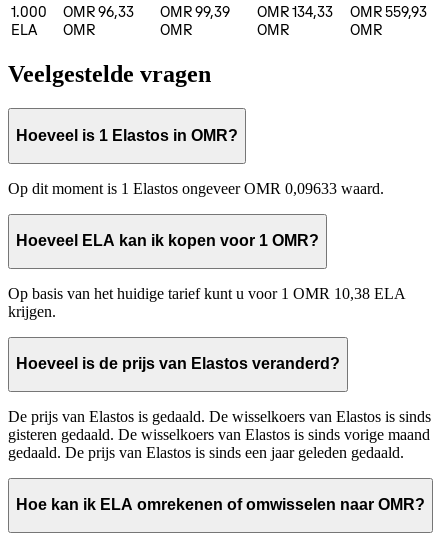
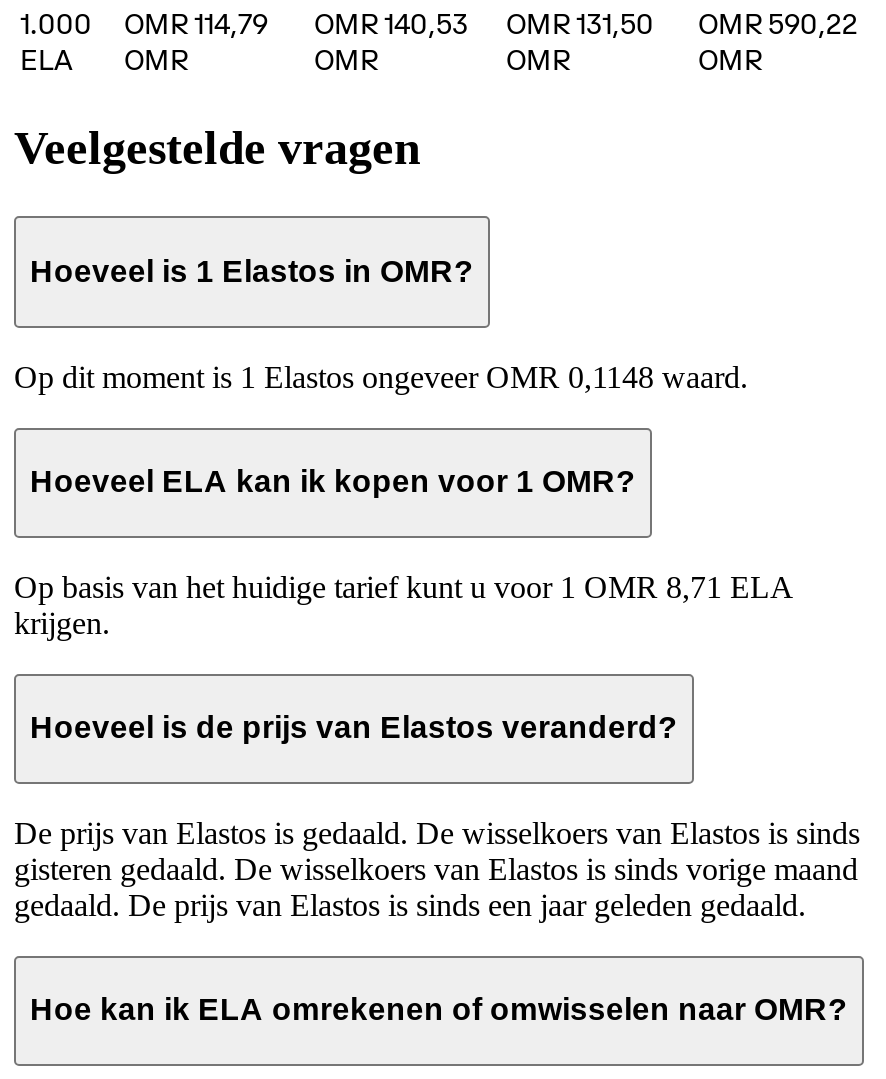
[63,2,134,20] OMR 96,33 -> [124,5,268,41] OMR 114,79
[160,2,230,20] OMR 99,39 -> [314,5,468,41] OMR 140,53
[257,2,333,20] OMR 134,33 -> [506,5,654,41] OMR 131,50
[350,2,427,20] OMR 559,93 -> [698,5,858,41] OMR 590,22
[8,179,384,196] Op dit moment is 1 Elastos ongeveer OMR 0,09633 waard. -> [14,359,748,393] Op dit moment is 1 Elastos ongeveer OMR 0,1148 waard.
[8,285,405,302] Op basis van het huidige tarief kunt u voor 1 OMR 10,38 ELA -> [14,569,792,603] Op basis van het huidige tarief kunt u voor 1 OMR 8,71 ELA

